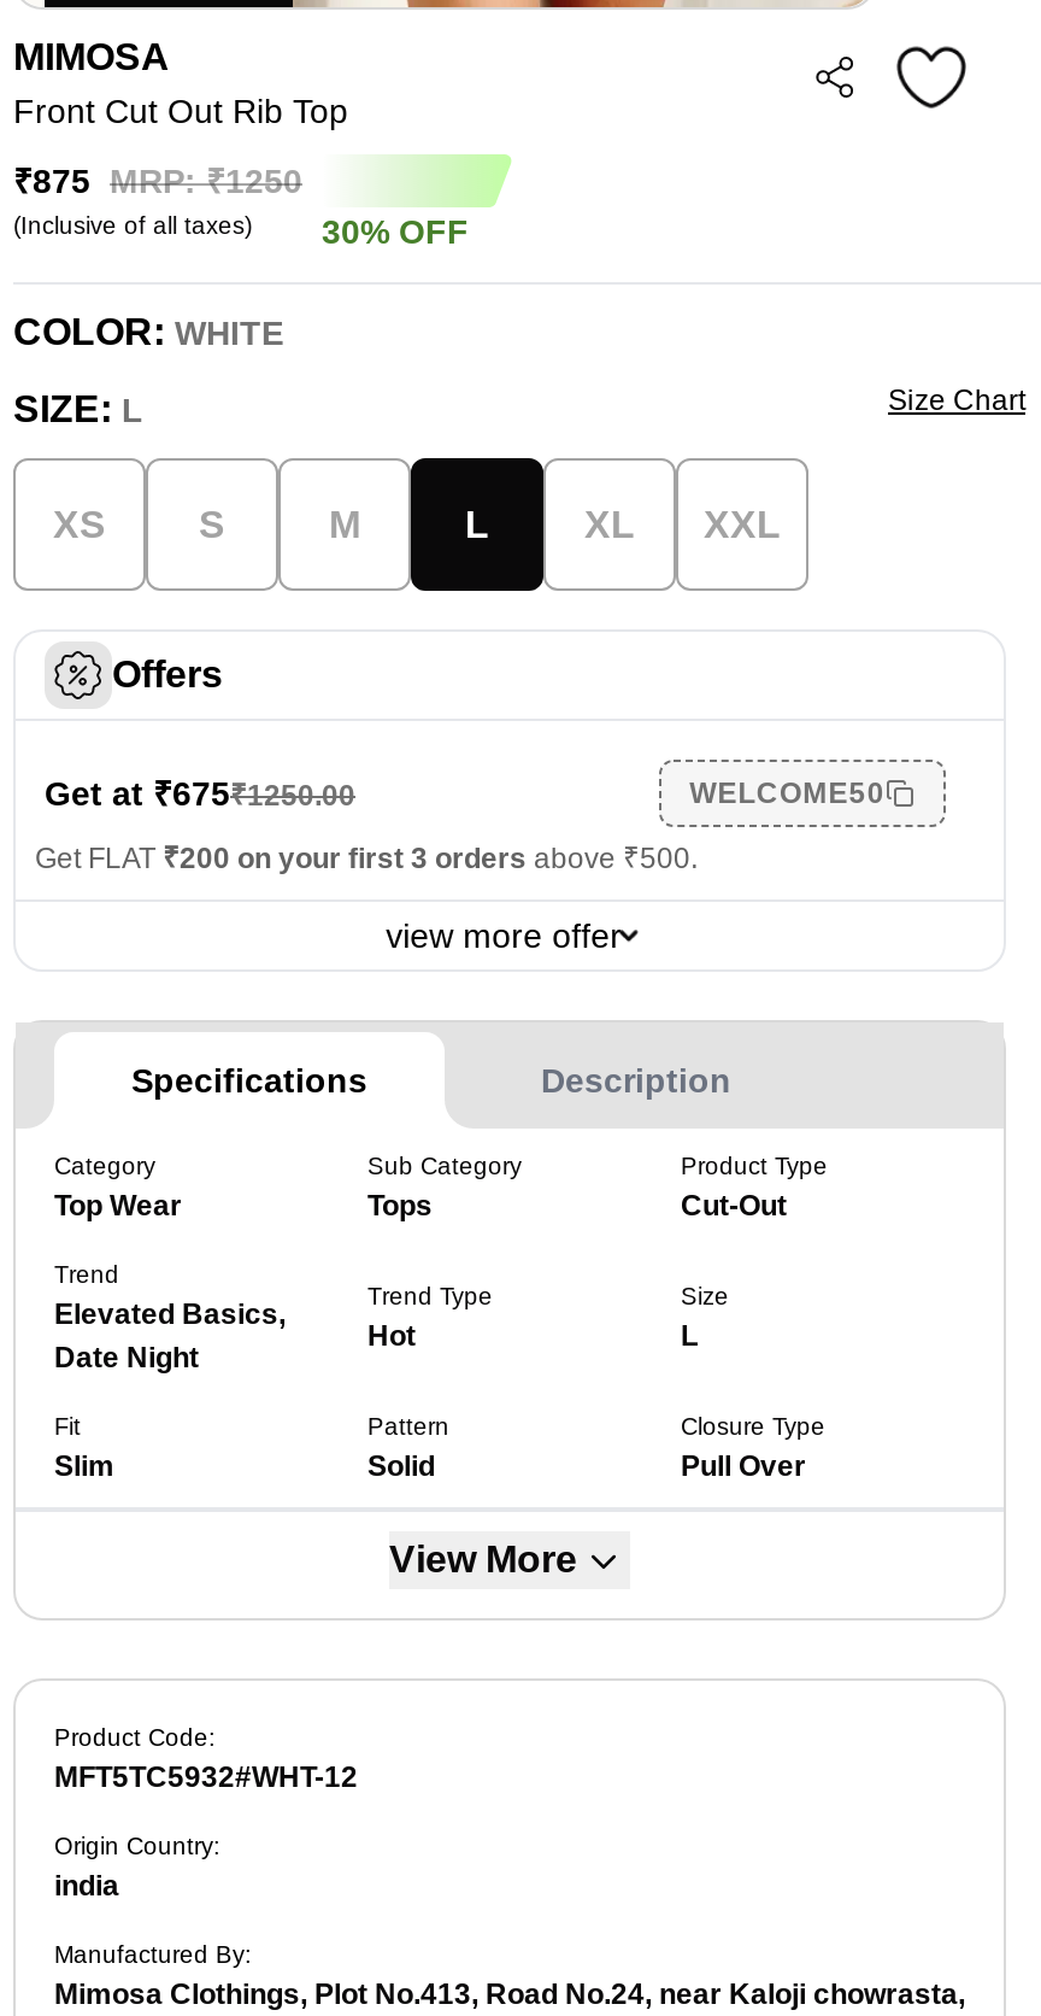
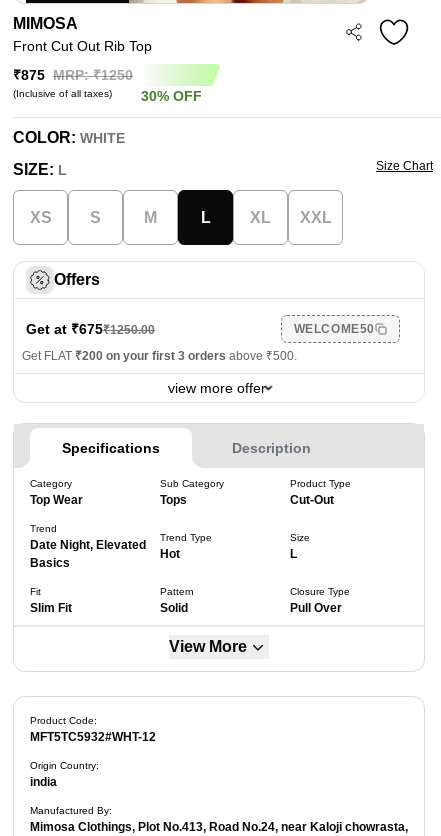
[54,1298,286,1375] Elevated Basics, | Date Night -> [30,538,146,570] Date Night, Elevated | Basics
[54,1450,114,1483] Slim -> [30,601,72,615] Slim Fit

